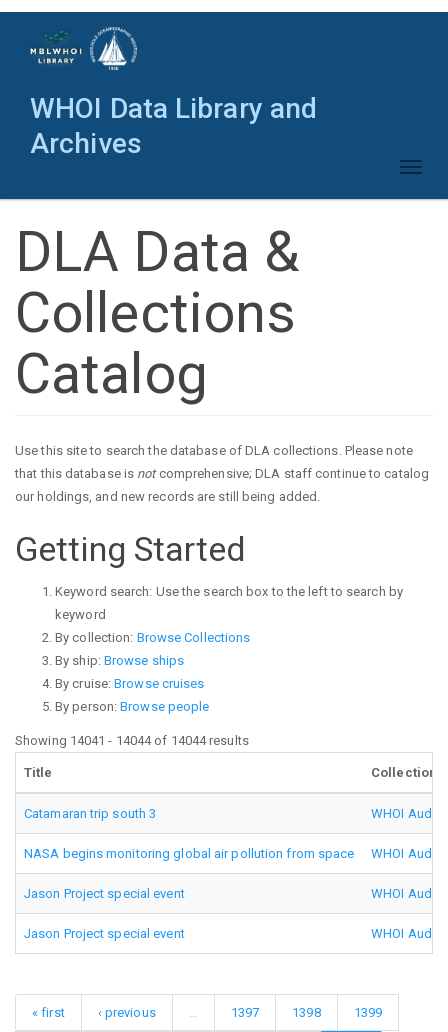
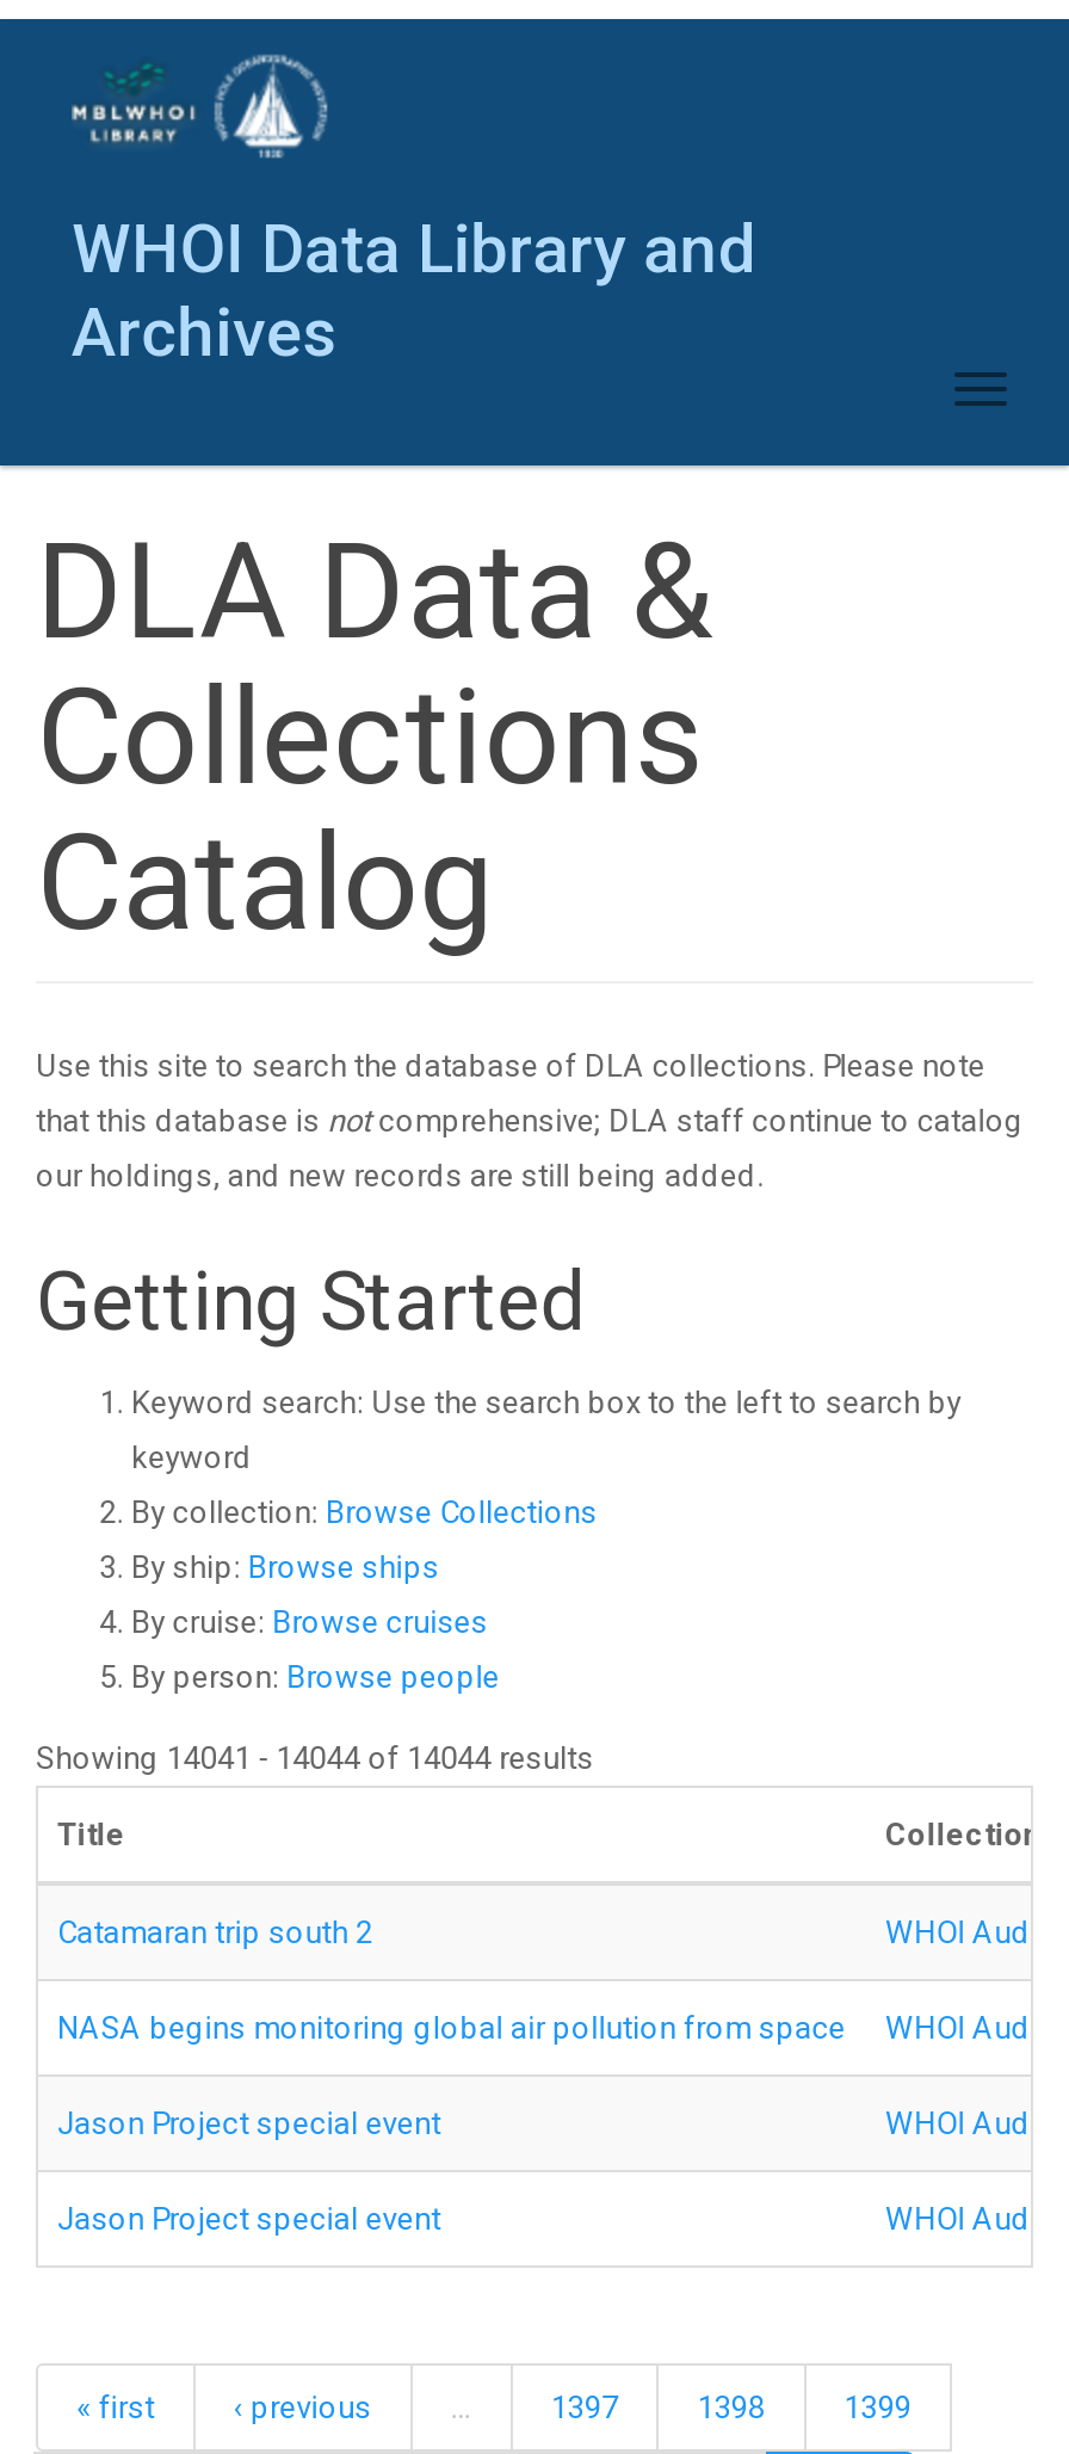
[24,806,156,821] Catamaran trip south 3 -> [57,1915,373,1950] Catamaran trip south 2

